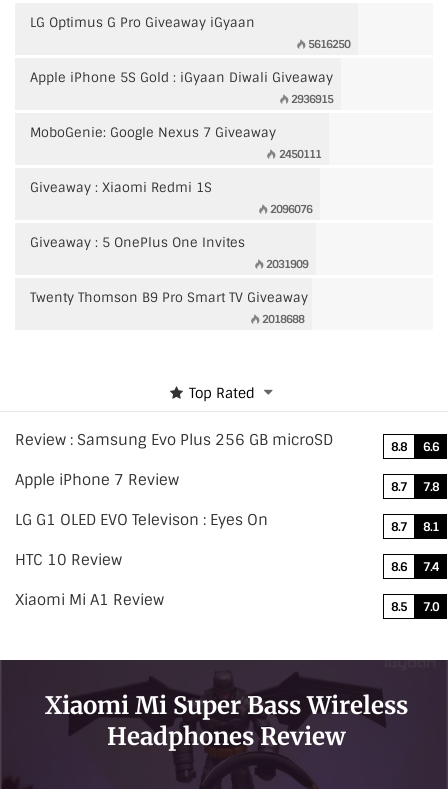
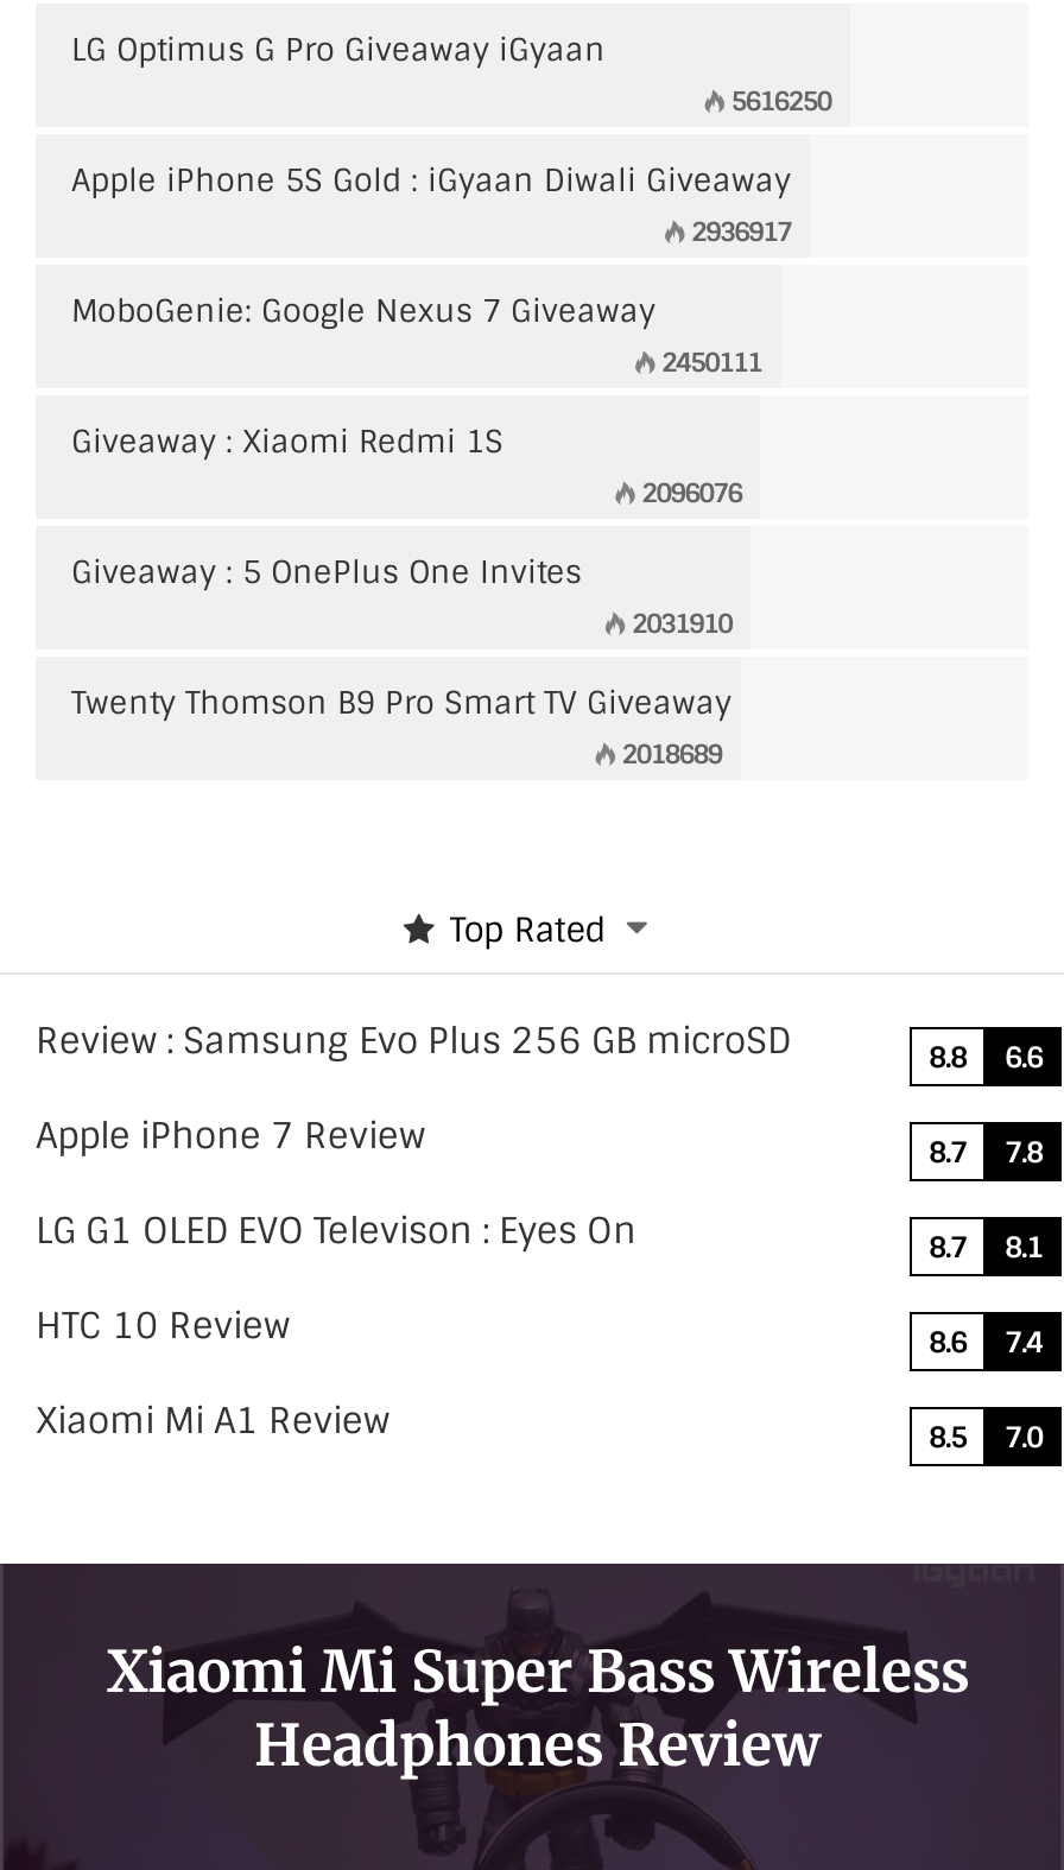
[291,92,333,106] 2936915 -> [691,215,791,248] 2936917
[266,257,308,271] 2031909 -> [632,607,731,640] 2031910
[262,312,304,326] 2018688 -> [622,738,722,771] 2018689

